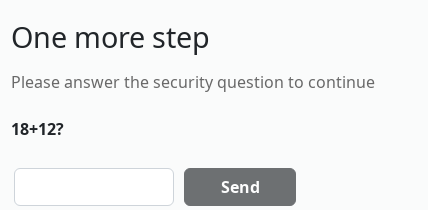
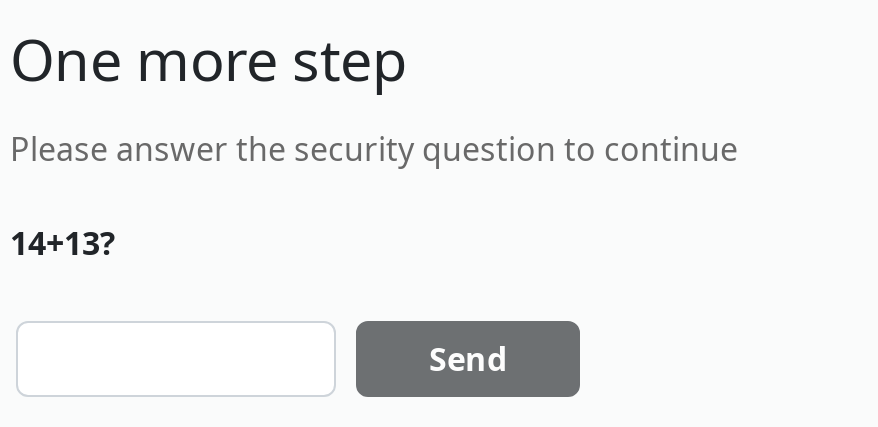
[11,118,64,140] 18+12? -> [10,221,116,265] 14+13?

